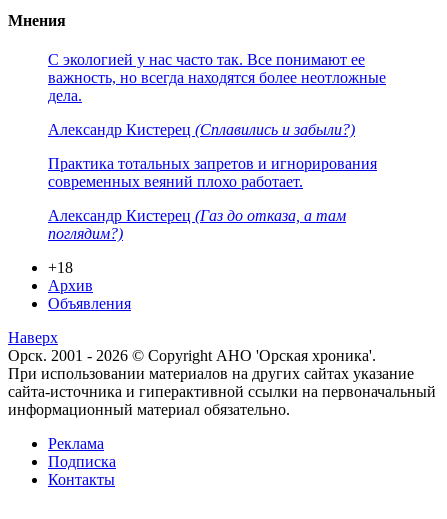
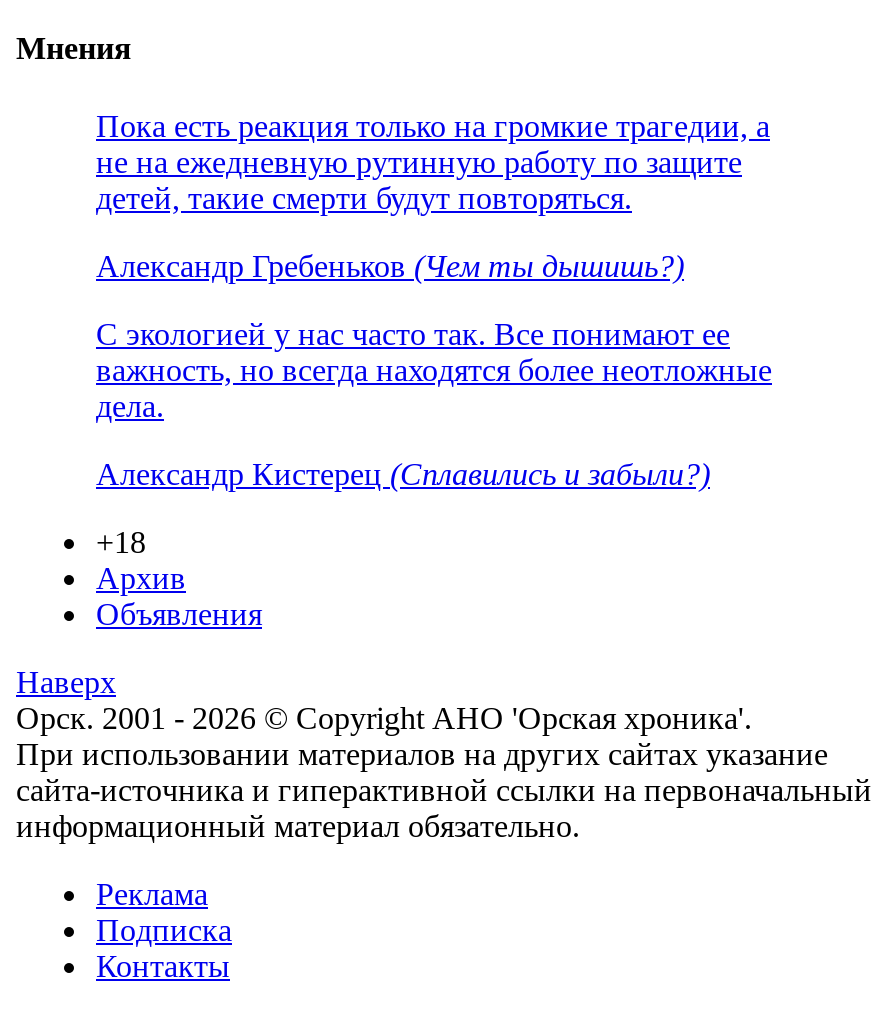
none -> [96,109,770,283] Пока есть реакция только на громкие трагедии, а | не на ежедневную рутинную работу по защите | детей, такие смерти будут повторяться. | Александр Гребеньков (Чем ты дышишь?)
moved [48,51,386,138] -> [96,317,772,491]: С экологией у нас часто так. Все понимают ее | важность, но всегда находятся более неотложные | дела. | Александр Кистерец (Сплавились и забыли?)
[48,155,377,242] Практика тотальных запретов и игнорирования | современных веяний плохо работает. | Александр Кистерец (Газ до отказа, а там | поглядим?) -> none

